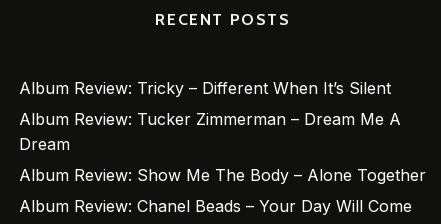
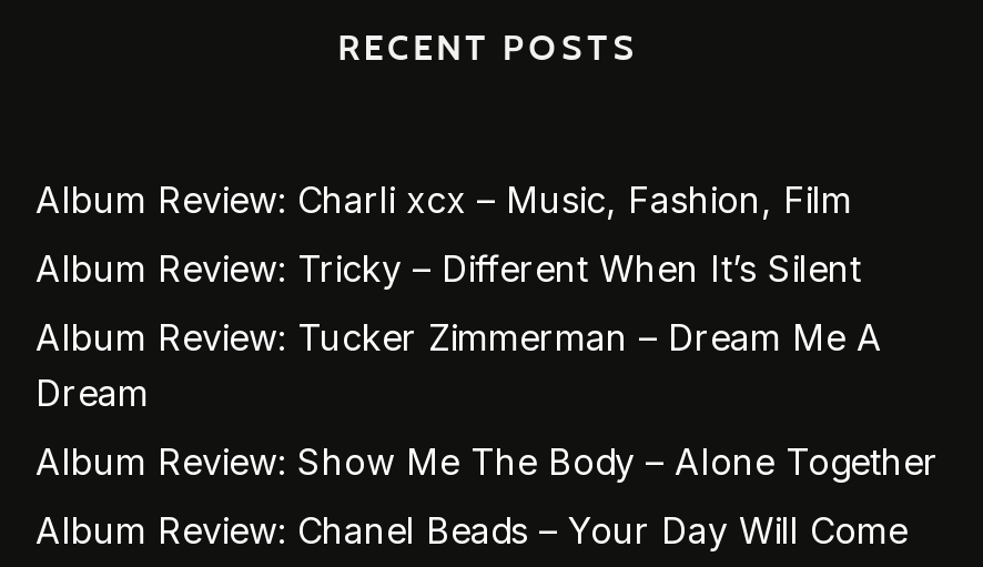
none -> [36,177,852,221] Album Review: Charli xcx – Music, Fashion, Film

